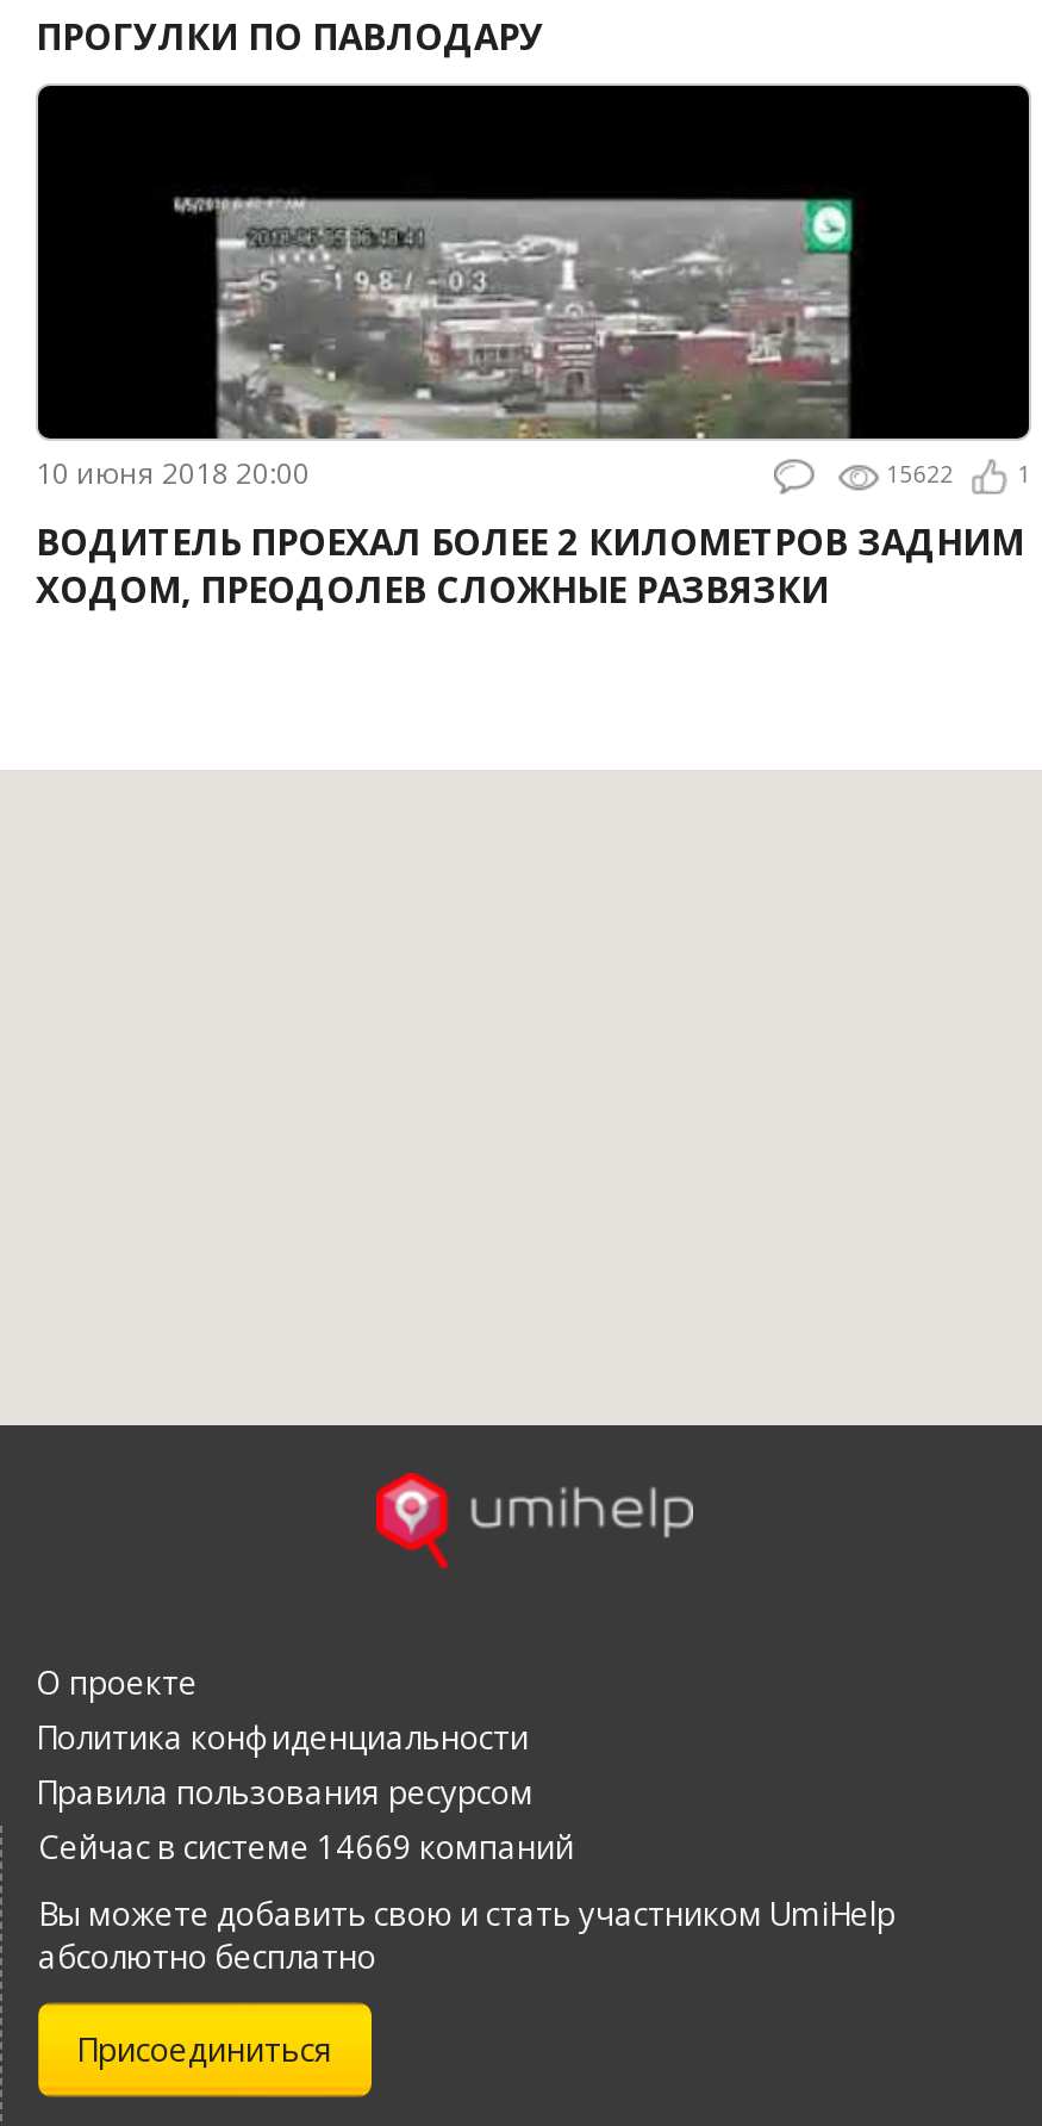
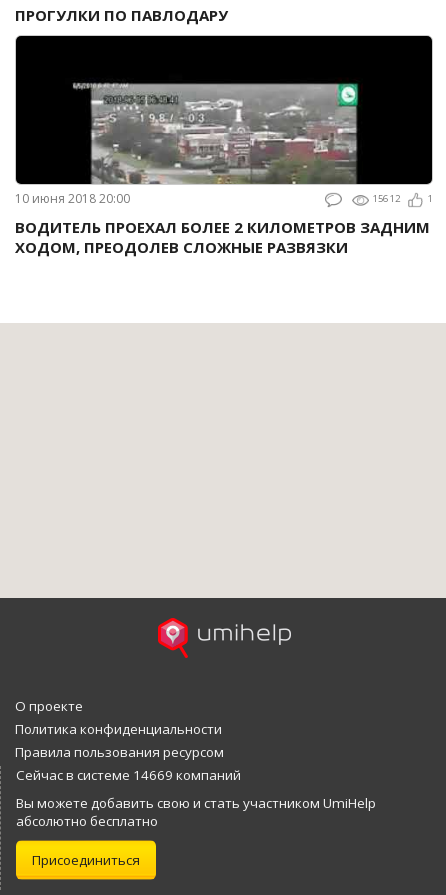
[886,458,1031,490] 15622 1 -> [372,192,433,206] 15612 1

